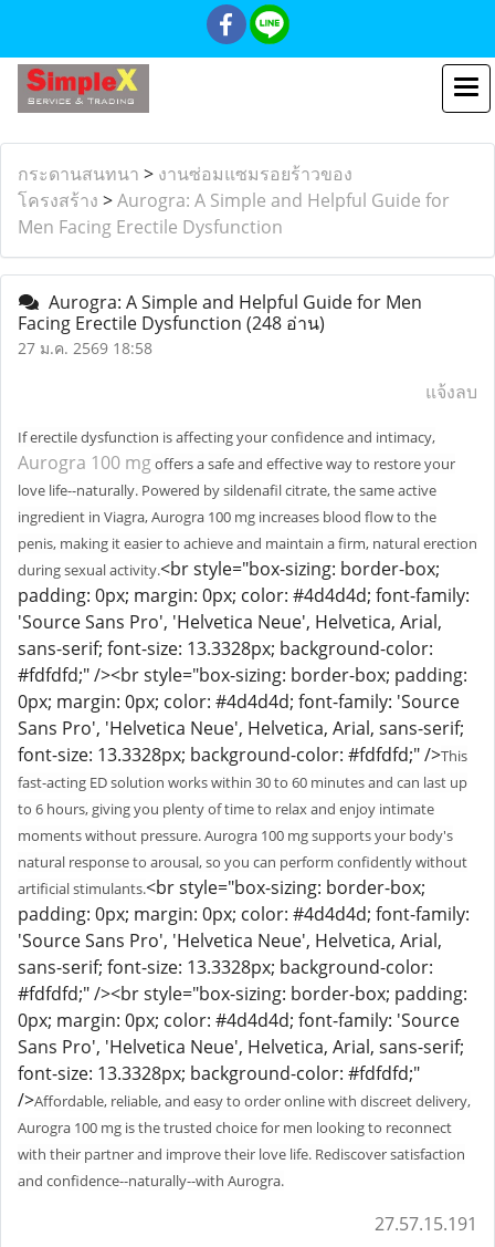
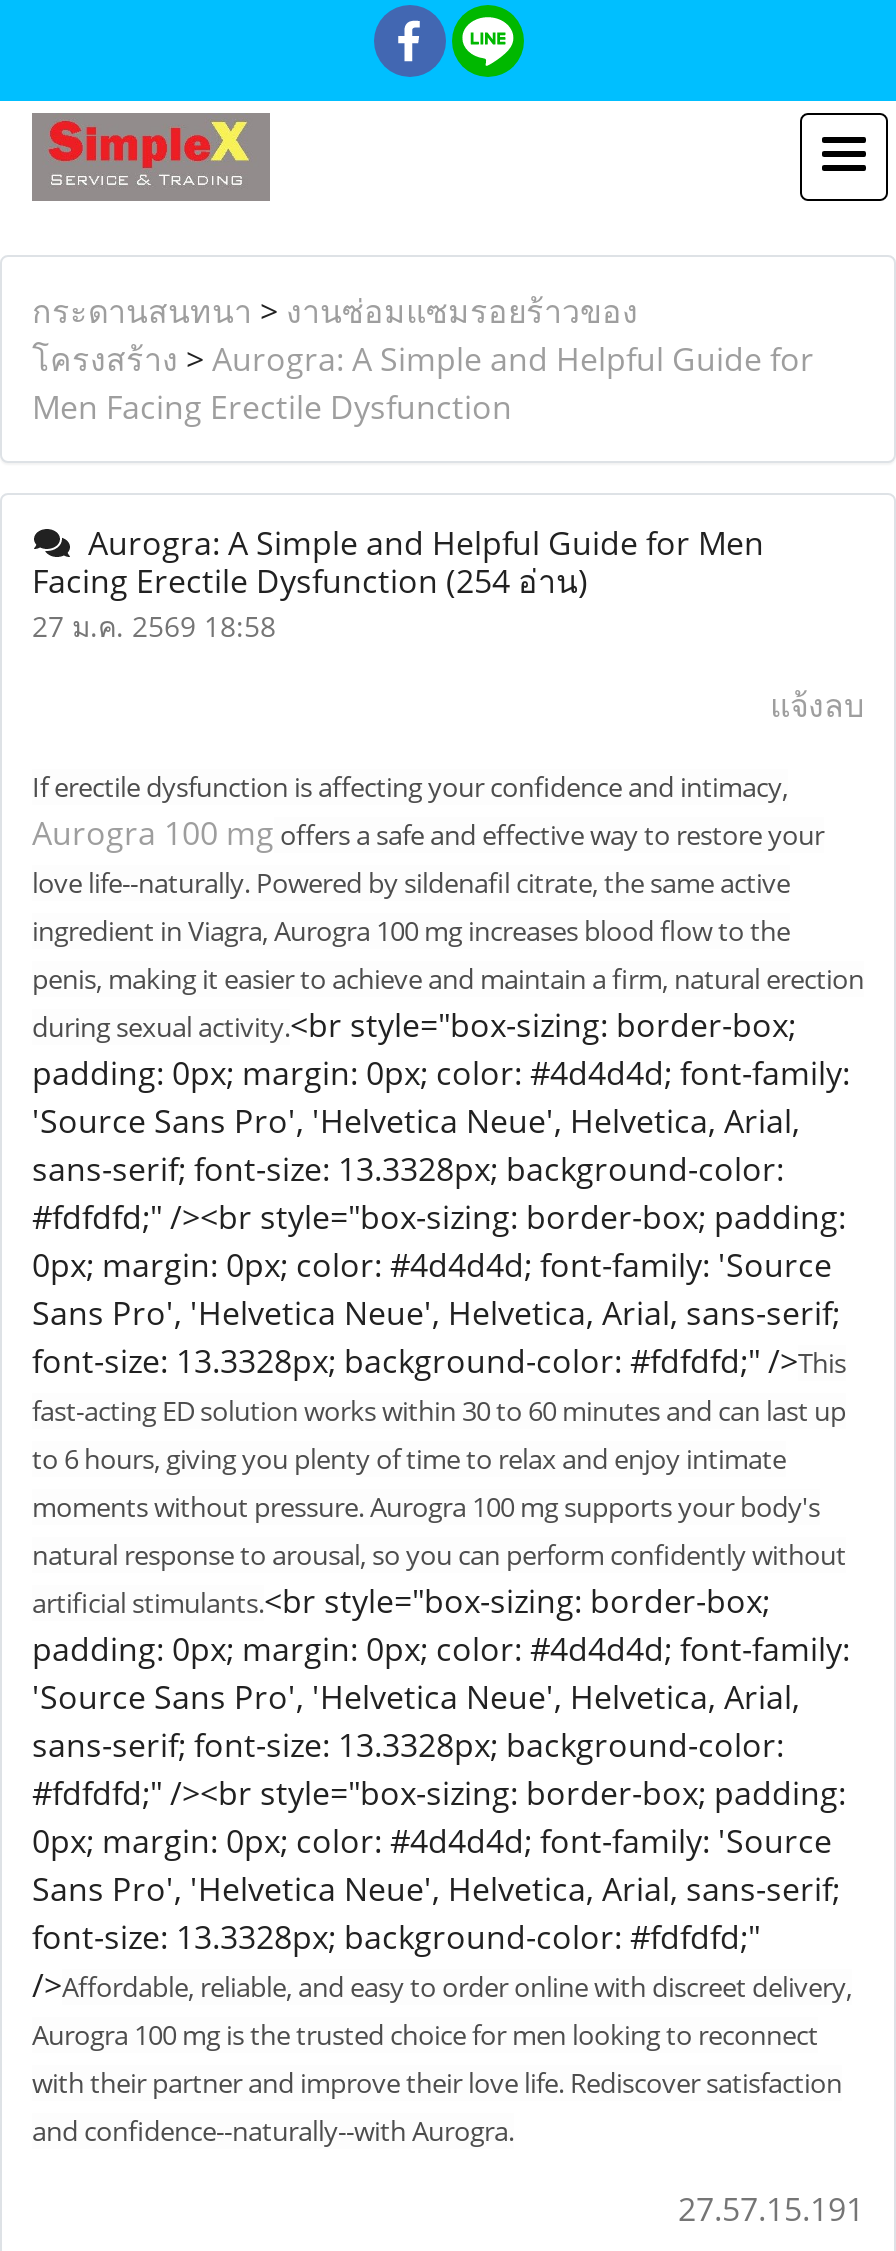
[18,311,325,335] Facing Erectile Dysfunction (248 อ่าน) -> [32,559,588,603] Facing Erectile Dysfunction (254 อ่าน)

